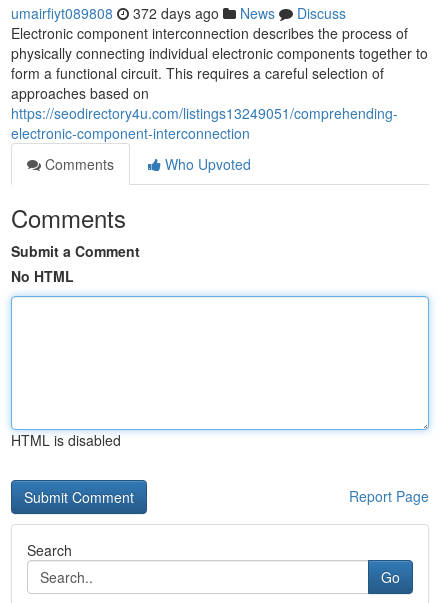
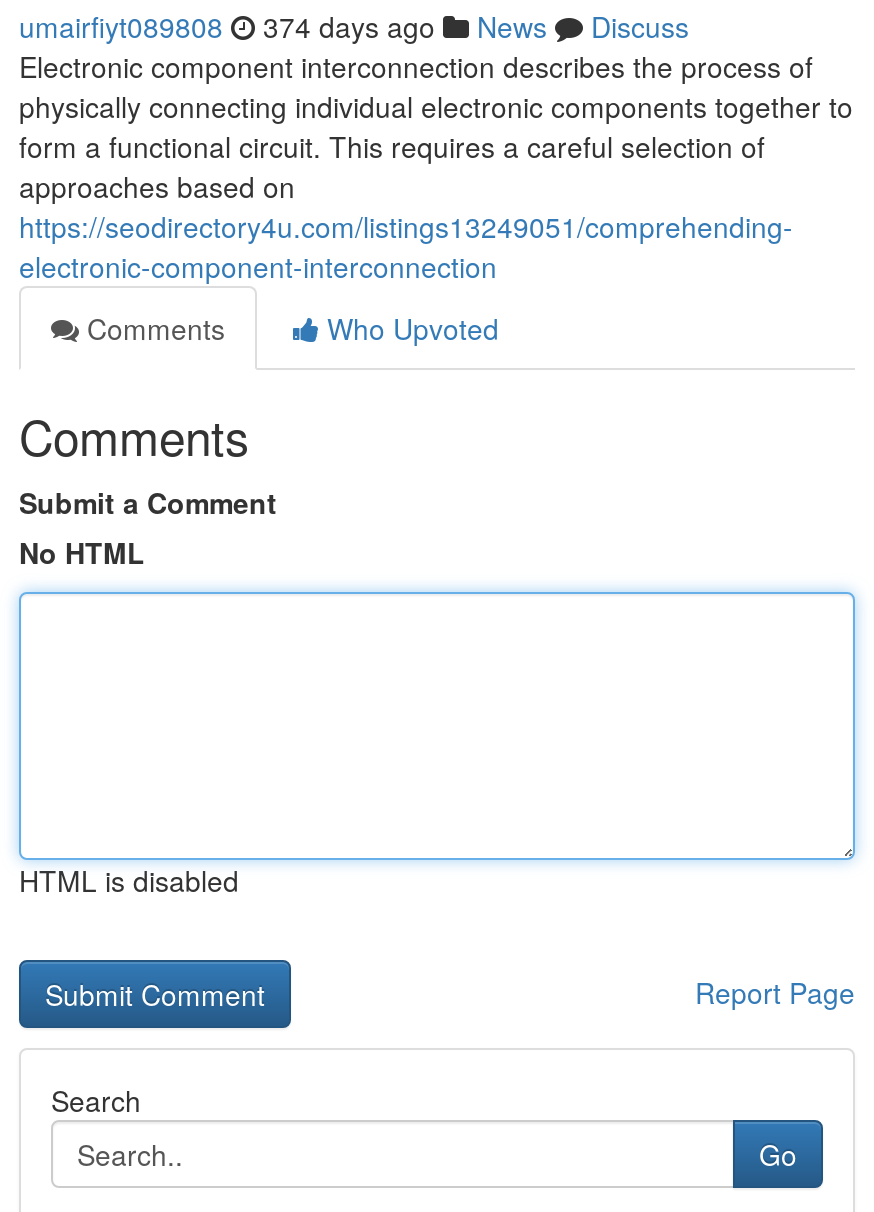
[11,3,346,23] umairfiyt089808 372 days ago News Discuss -> [19,6,689,46] umairfiyt089808 374 days ago News Discuss

